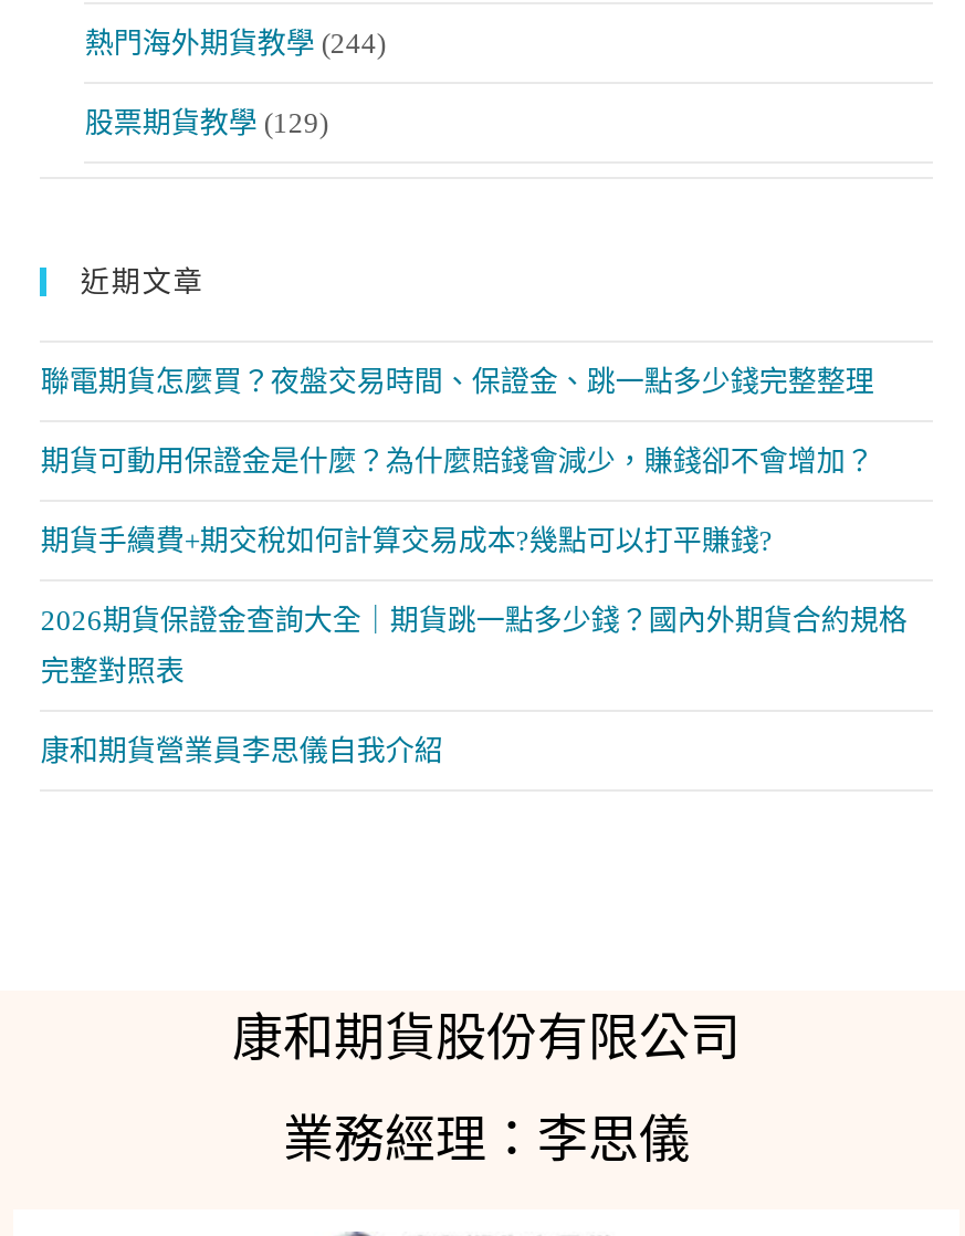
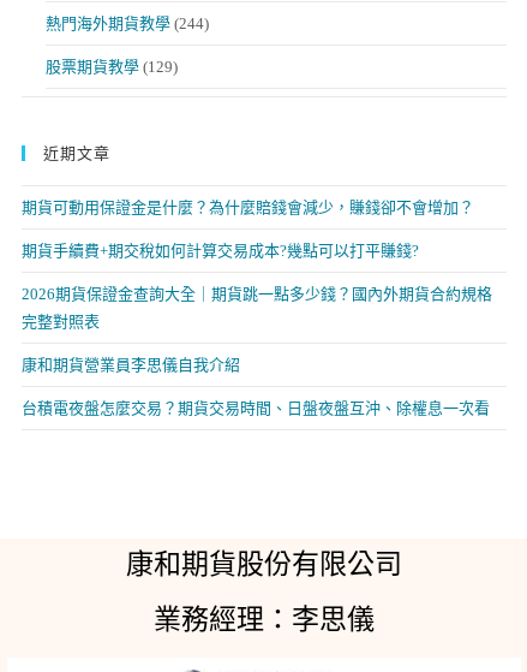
[41,366,874,399] 聯電期貨怎麼買？夜盤交易時間、保證金、跳一點多少錢完整整理 -> none
moved [41,445,907,768] -> [22,199,493,374]: 期貨可動用保證金是什麼？為什麼賠錢會減少，賺錢卻不會增加？ | 期貨手續費+期交稅如何計算交易成本?幾點可以打平賺錢? | 2026期貨保證金查詢大全｜期貨跳一點多少錢？國內外期貨合約規格 | 完整對照表 | 康和期貨營業員李思儀自我介紹
none -> [22,400,490,418] 台積電夜盤怎麼交易？期貨交易時間、日盤夜盤互沖、除權息一次看

